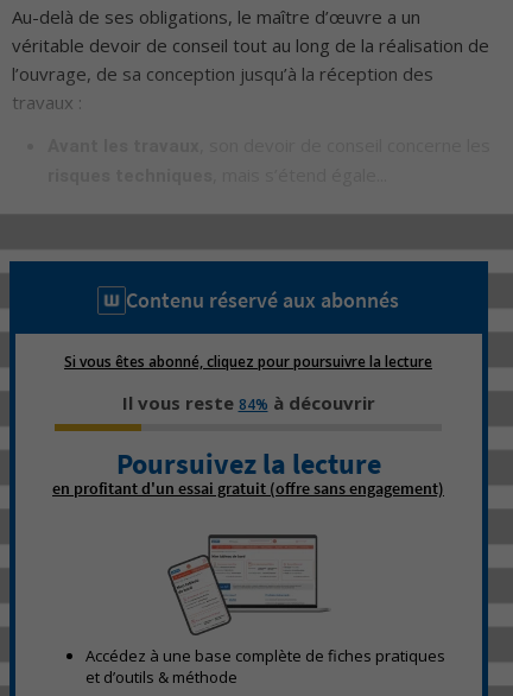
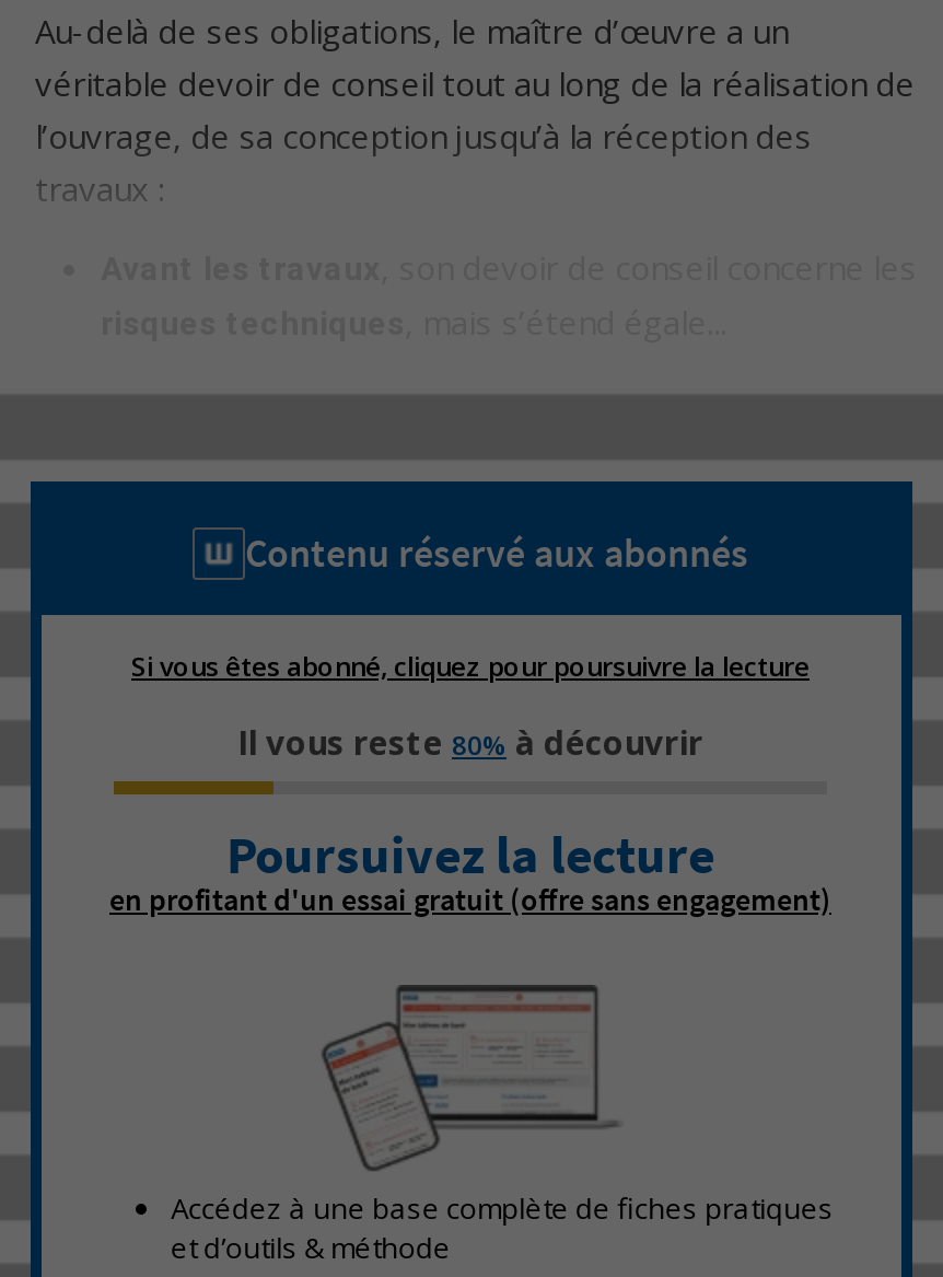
[122,391,375,415] Il vous reste 84% à découvrir -> [237,720,703,764] Il vous reste 80% à découvrir

